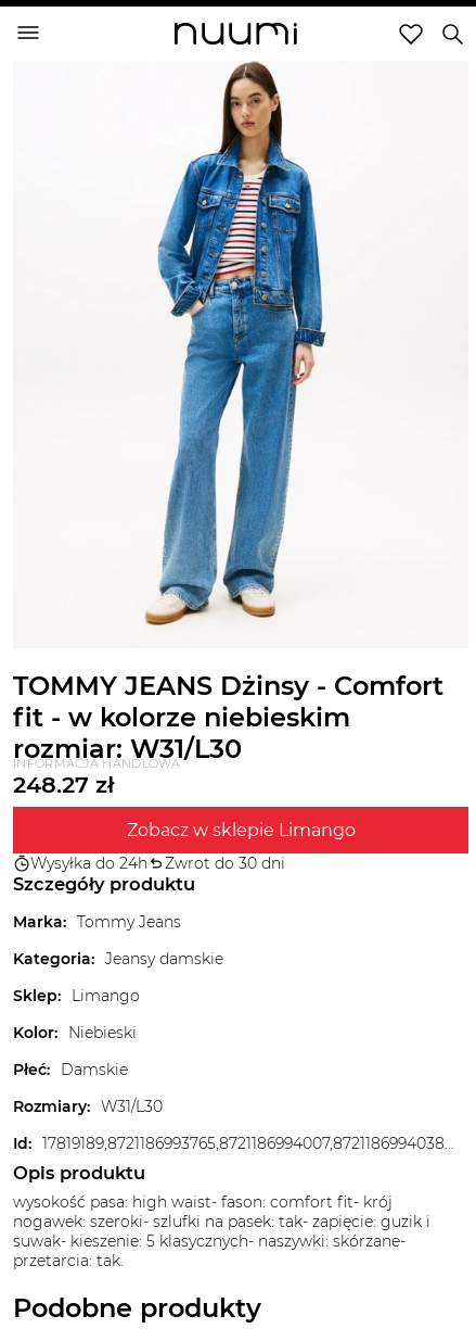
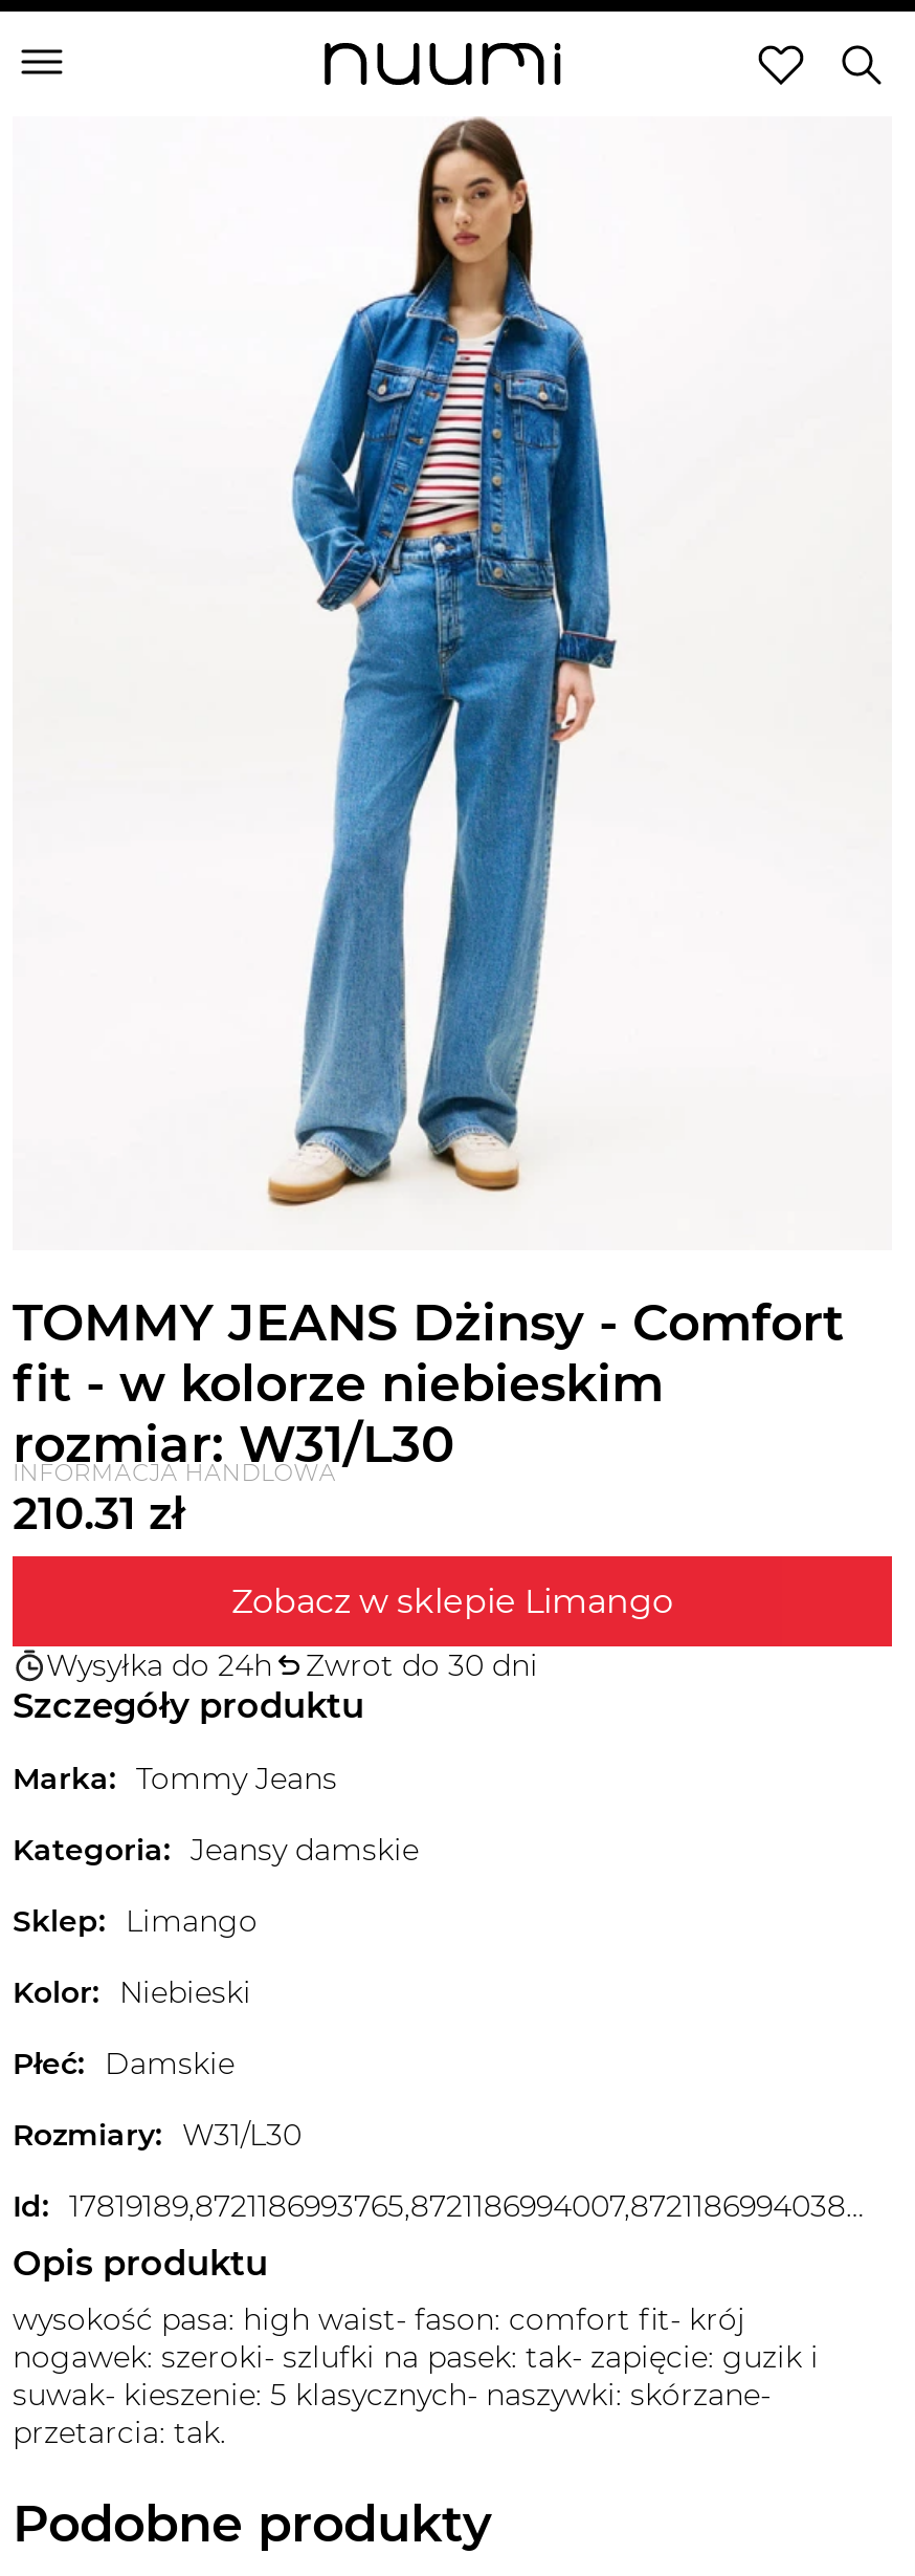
[13,771,114,798] 248.27 zł -> [13,1488,184,1540] 210.31 zł

